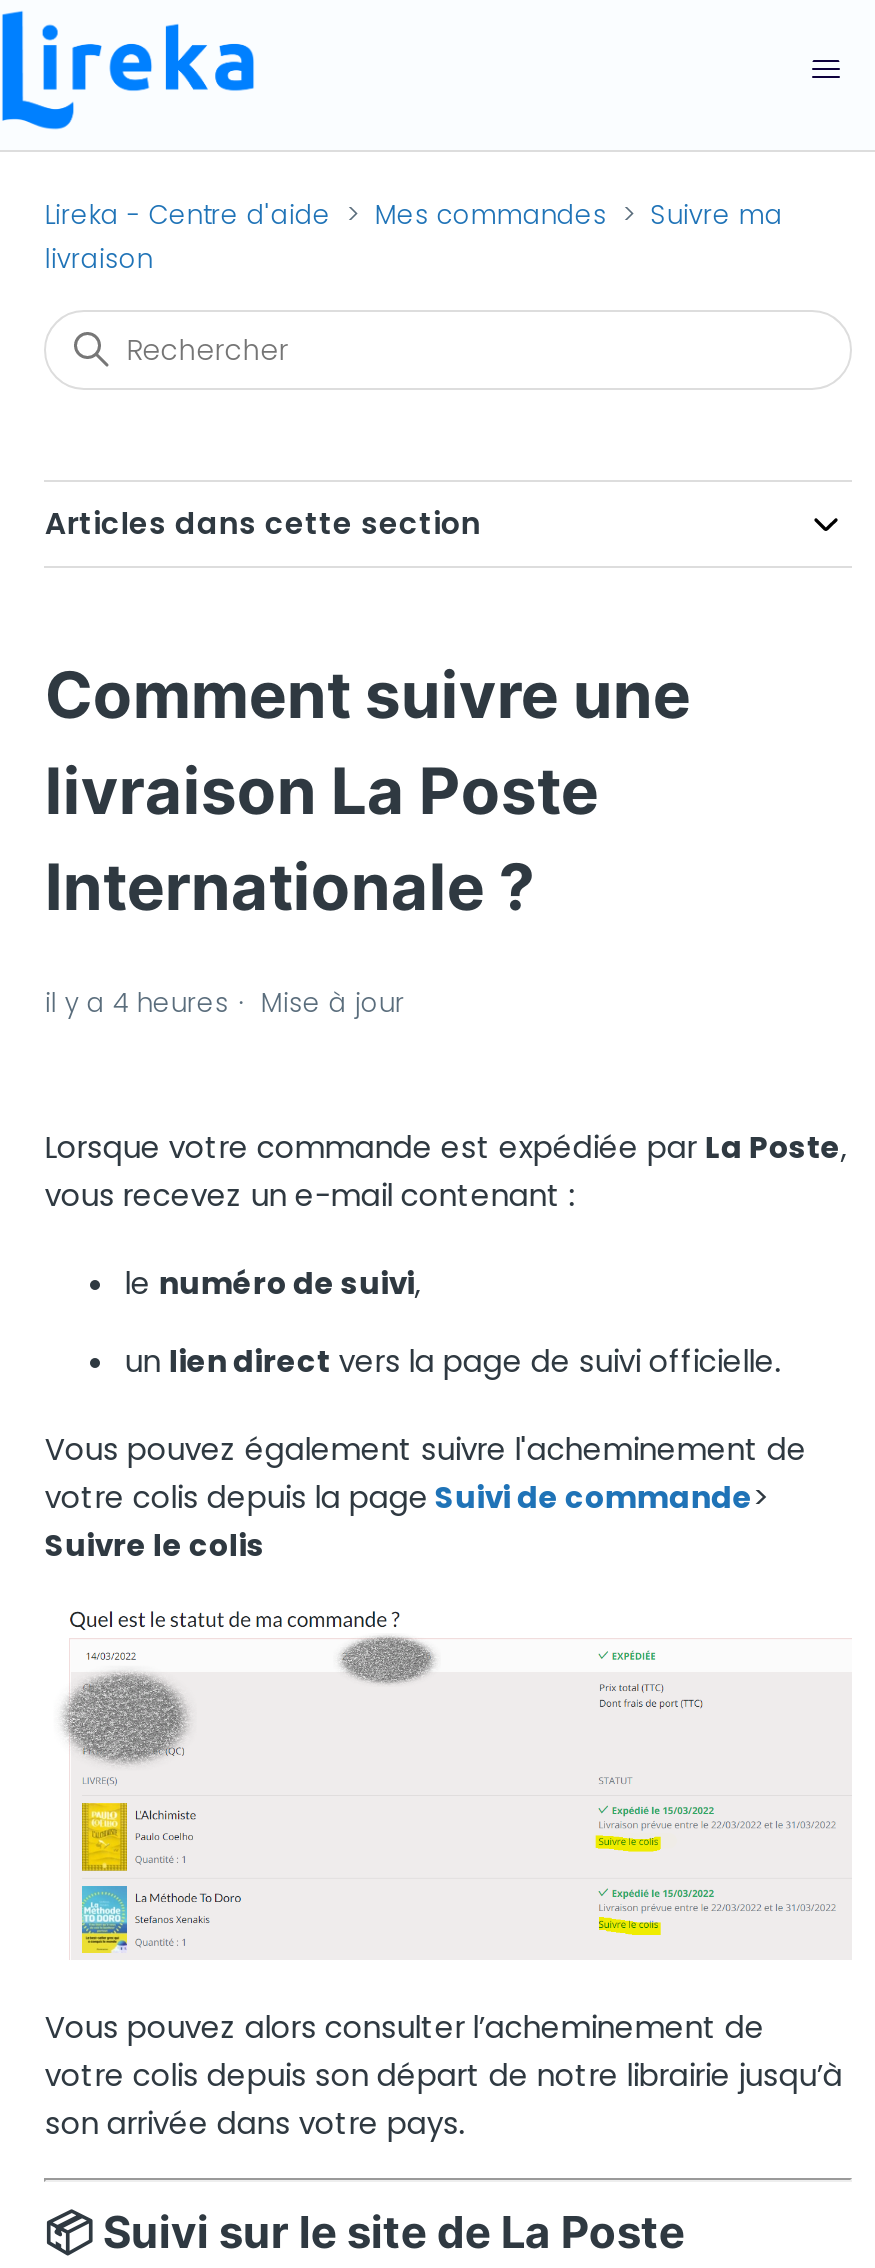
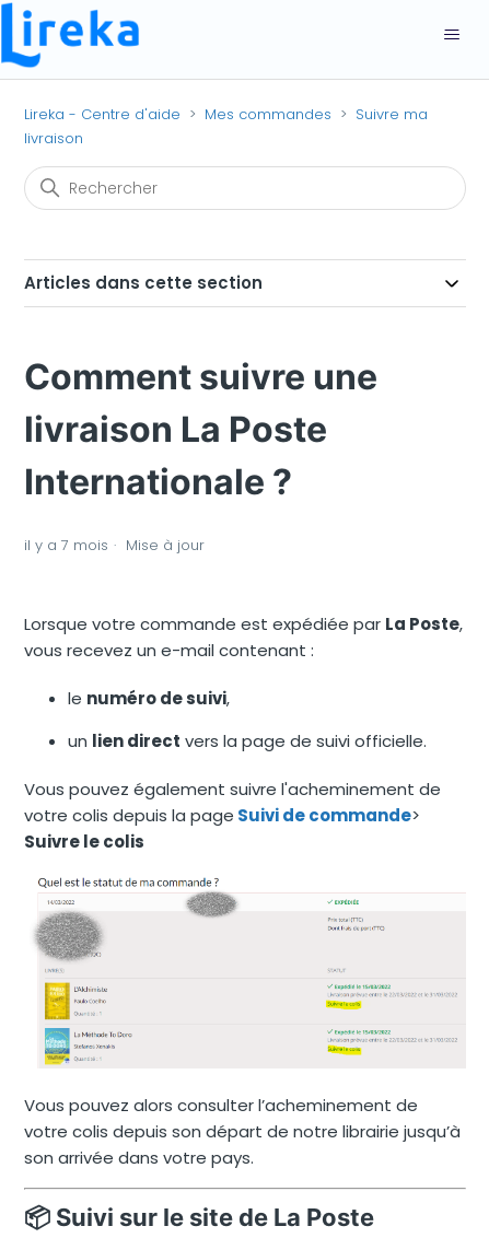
[45,985,405,1023] il y a 4 heures Mise à jour -> [25,535,205,556] il y a 7 mois Mise à jour

